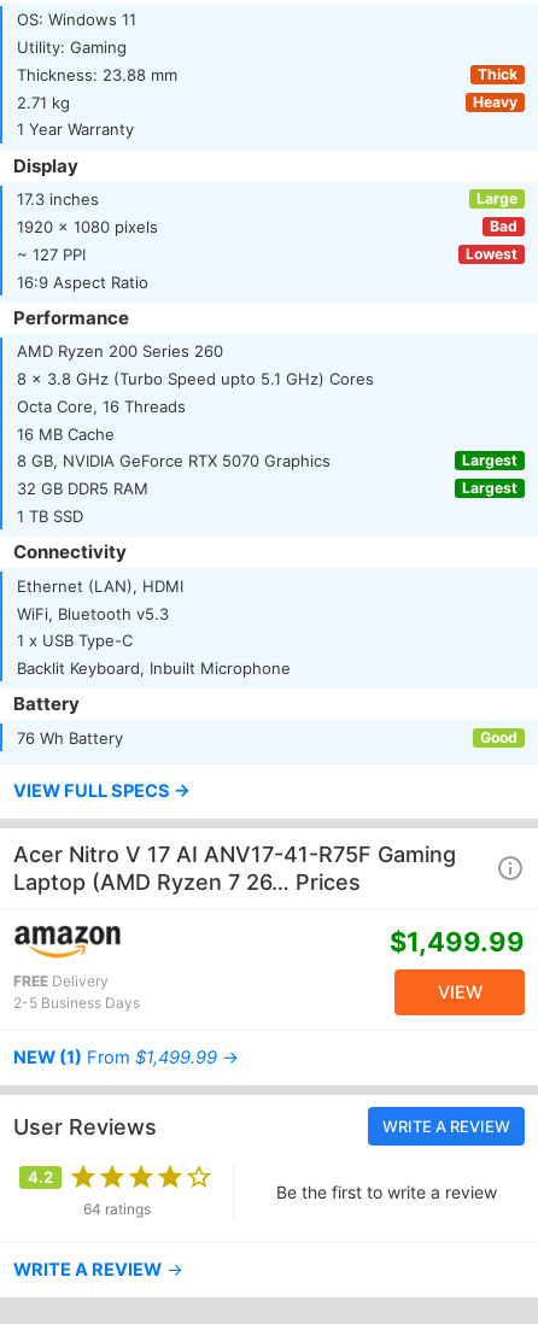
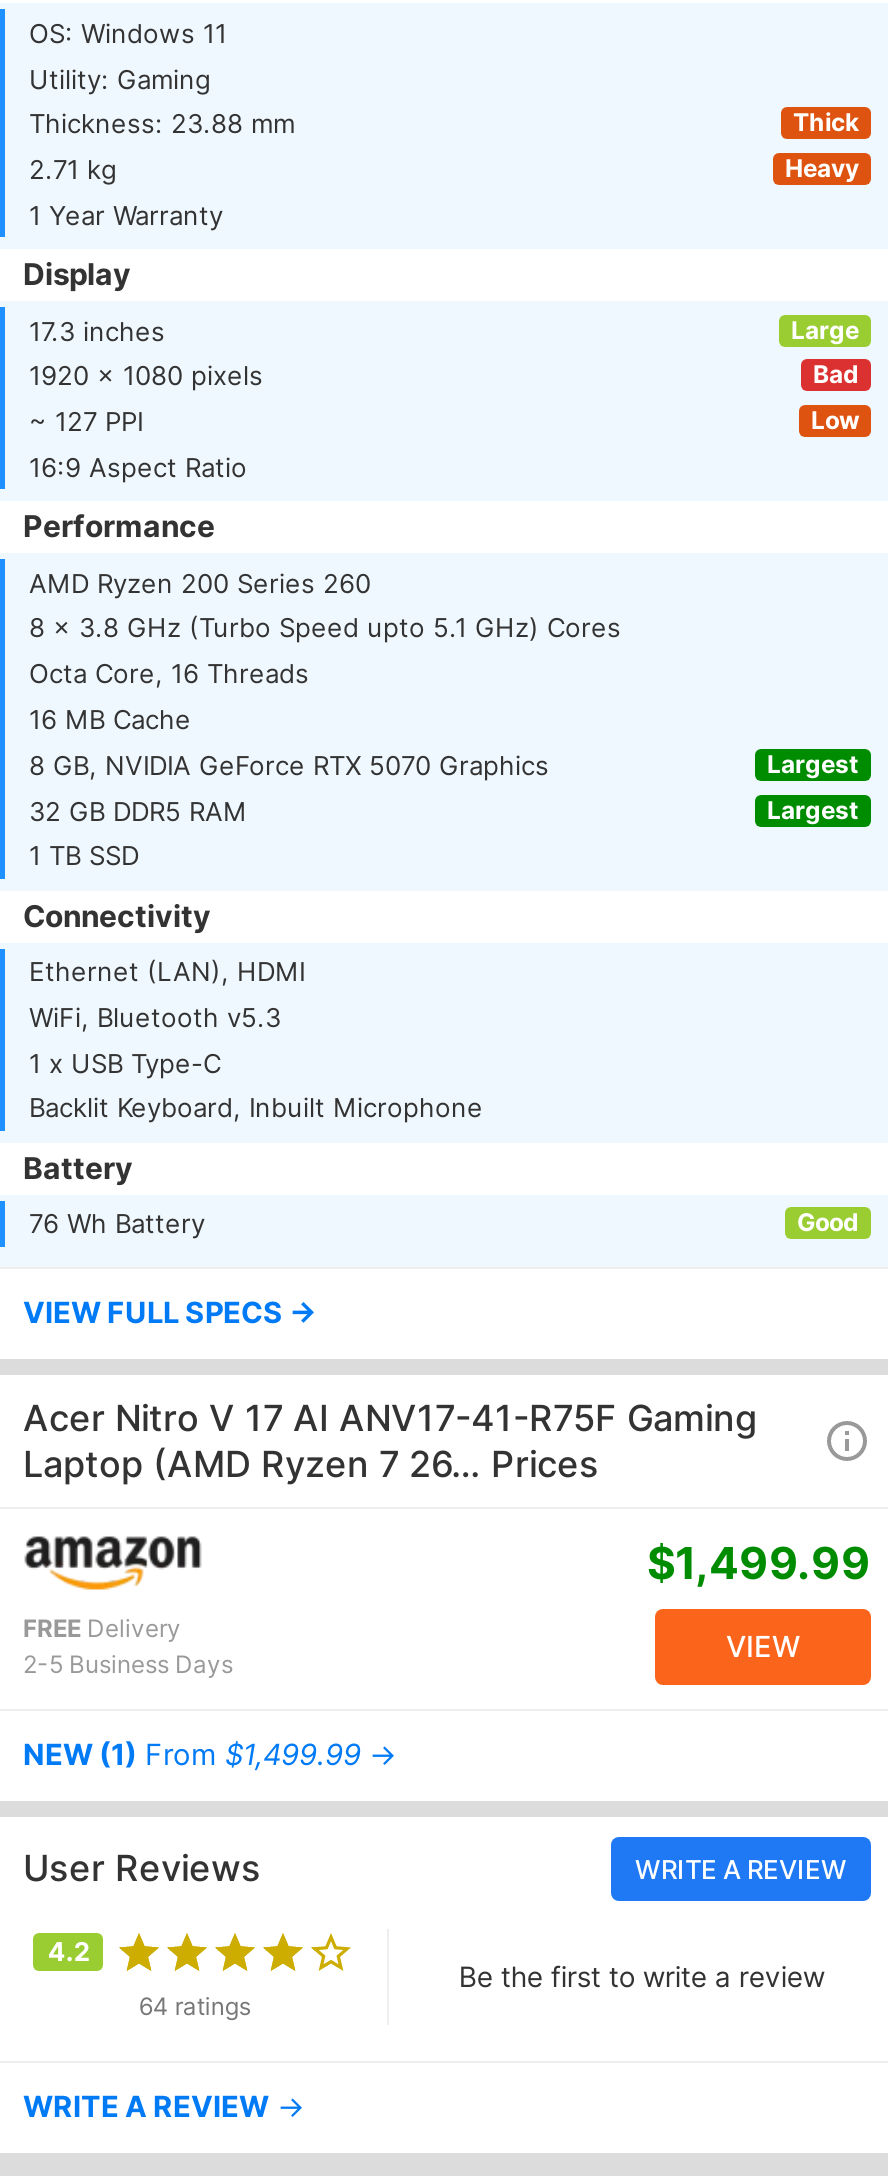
[466,245,517,263] Lowest -> [811,406,859,436] Low

